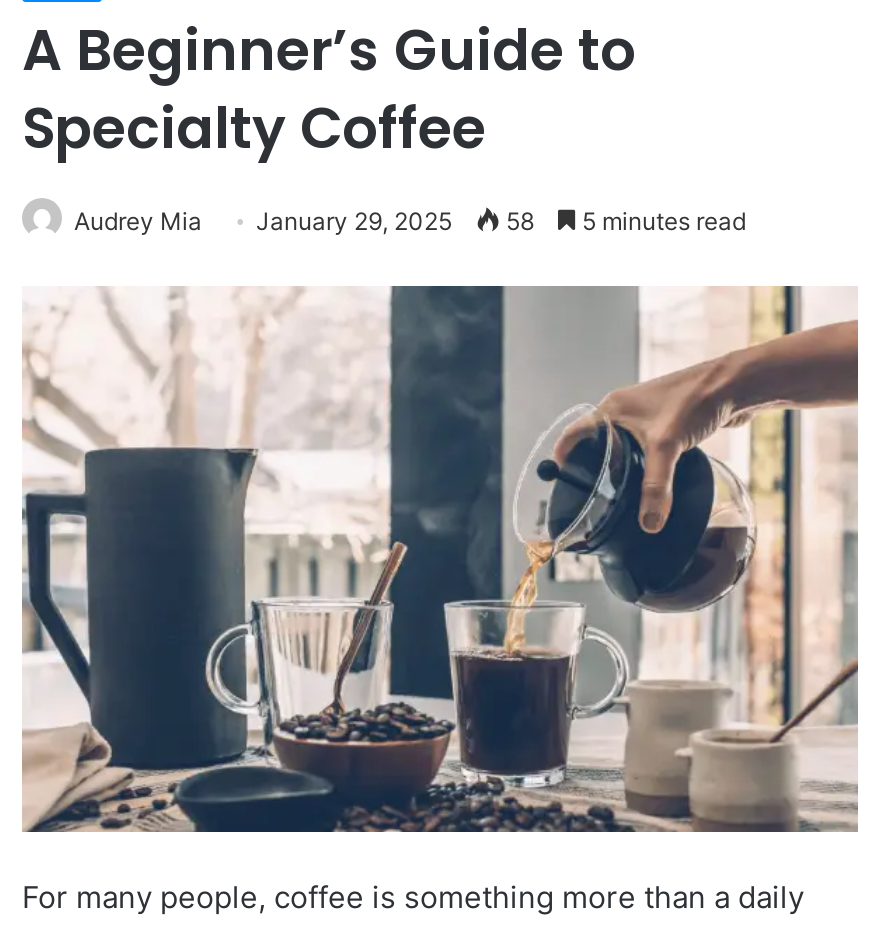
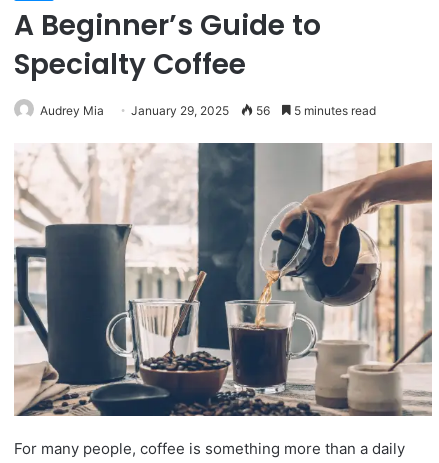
[74,206,746,236] Audrey Mia January 29, 2025 58 5 minutes read -> [40,103,376,118] Audrey Mia January 29, 2025 56 5 minutes read

